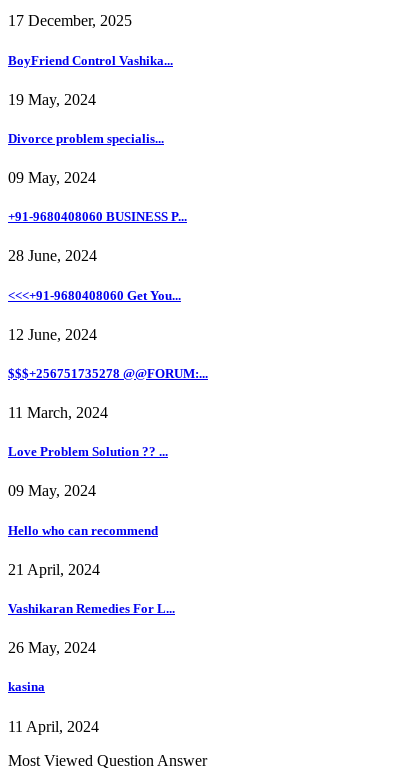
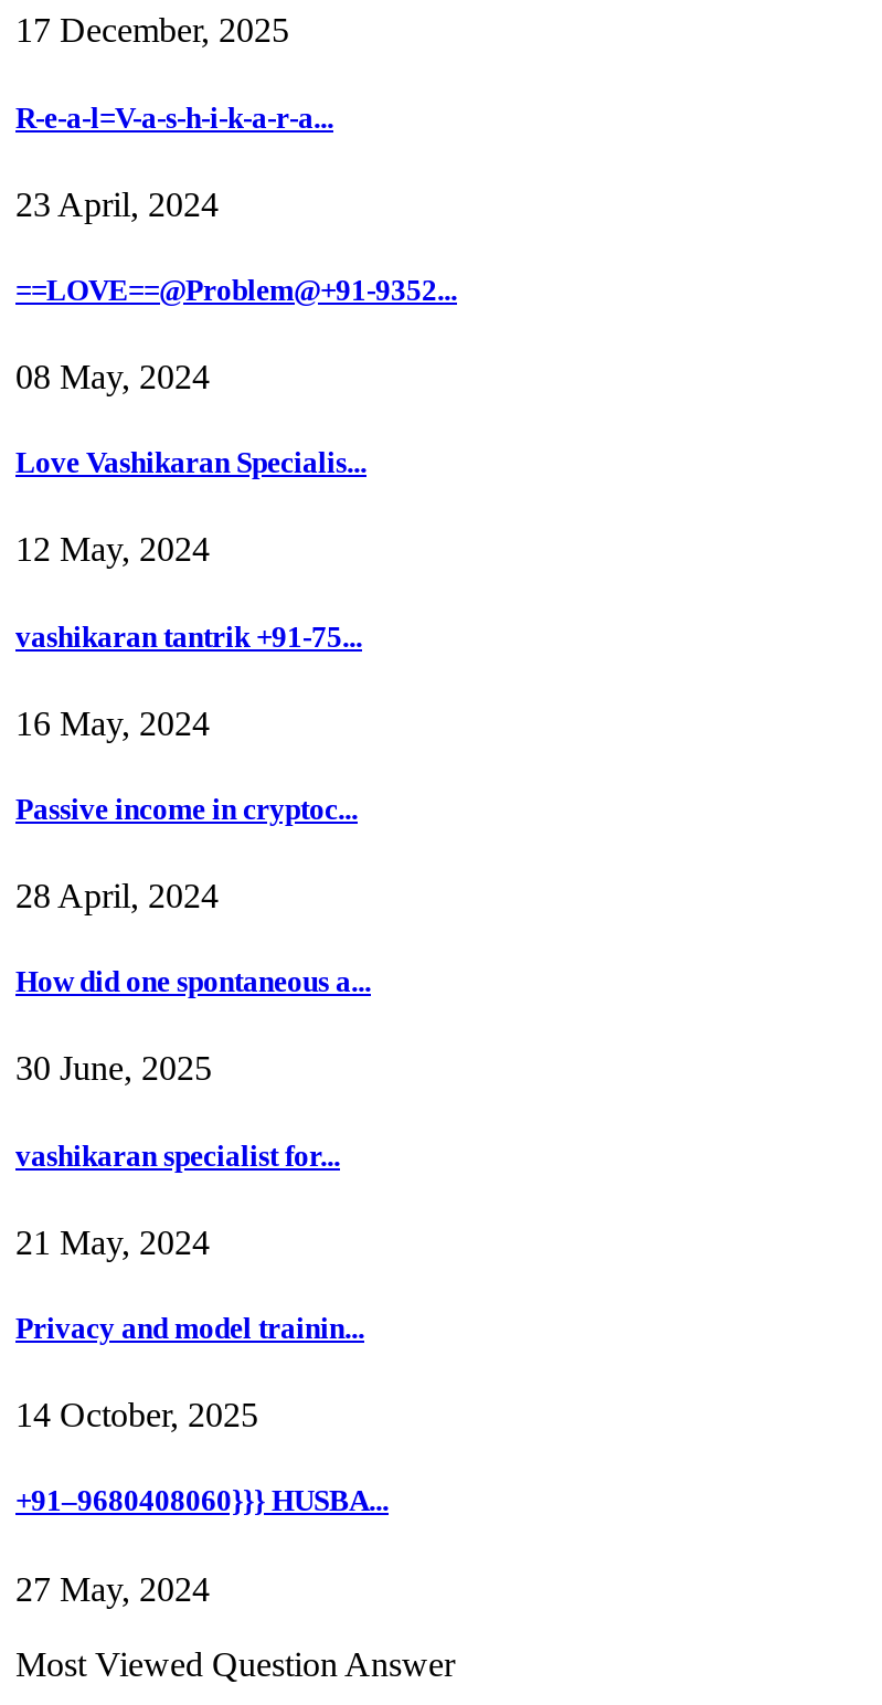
[8,53,173,68] BoyFriend Control Vashika... -> [15,101,333,134] R-e-a-l=V-a-s-h-i-k-a-r-a...
[8,91,96,108] 19 May, 2024 -> [15,185,219,223] 23 April, 2024
[8,131,164,146] Divorce problem specialis... -> [15,274,457,307] ==LOVE==@Problem@+91-9352...
[8,169,96,186] 09 May, 2024 -> [15,358,210,396] 08 May, 2024
[8,209,187,224] +91-9680408060 BUSINESS P... -> [15,447,366,480] Love Vashikaran Specialis...
[8,247,97,264] 28 June, 2024 -> [15,531,210,568] 12 May, 2024
[8,288,181,303] <<<+91-9680408060 Get You... -> [15,620,362,653] vashikaran tantrik +91-75...
[8,326,97,343] 12 June, 2024 -> [15,704,210,742] 16 May, 2024
[8,366,208,381] $$$+256751735278 @@FORUM:... -> [15,793,358,826] Passive income in cryptoc...
[8,404,108,421] 11 March, 2024 -> [15,877,219,915] 28 April, 2024
[8,444,168,459] Love Problem Solution ?? ... -> [15,966,371,999] How did one spontaneous a...
[8,482,96,499] 09 May, 2024 -> [15,1050,212,1088] 30 June, 2025
[8,523,158,538] Hello who can recommend -> [15,1139,340,1172] vashikaran specialist for...
[8,561,100,578] 21 April, 2024 -> [15,1223,210,1261] 21 May, 2024
[8,601,175,616] Vashikaran Remedies For L... -> [15,1312,364,1345] Privacy and model trainin...
[8,639,96,656] 26 May, 2024 -> [15,1396,258,1434] 14 October, 2025
[8,679,45,694] kasina -> [15,1485,389,1518] +91–9680408060}}} HUSBA...
[8,717,99,734] 11 April, 2024 -> [15,1569,210,1607] 27 May, 2024

